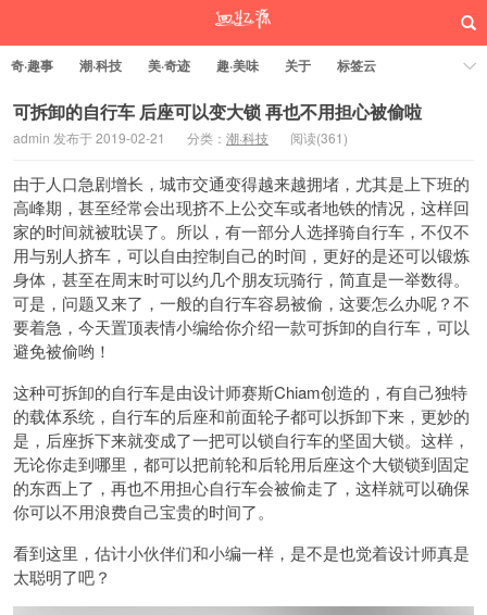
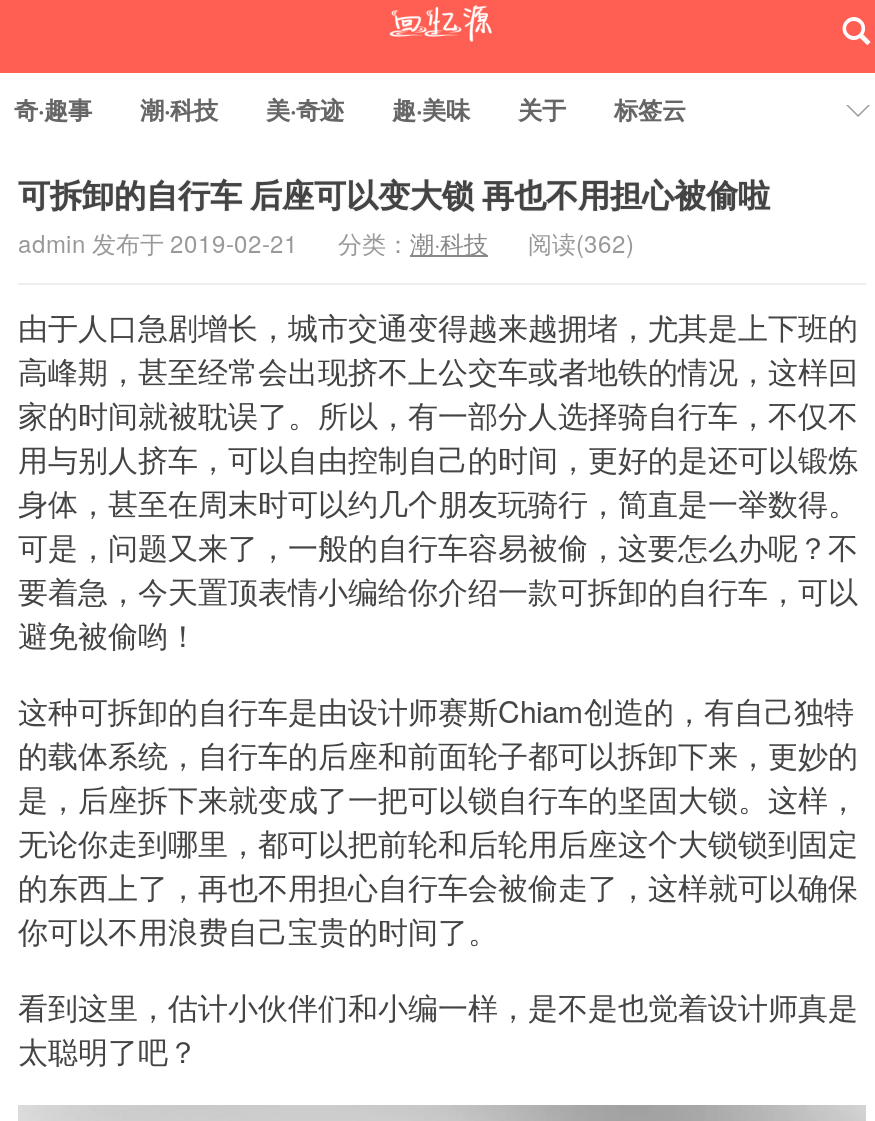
[13,128,348,147] admin 发布于 2019-02-21 分类：潮·科技 阅读(361) -> [18,225,634,259] admin 发布于 2019-02-21 分类：潮·科技 阅读(362)

